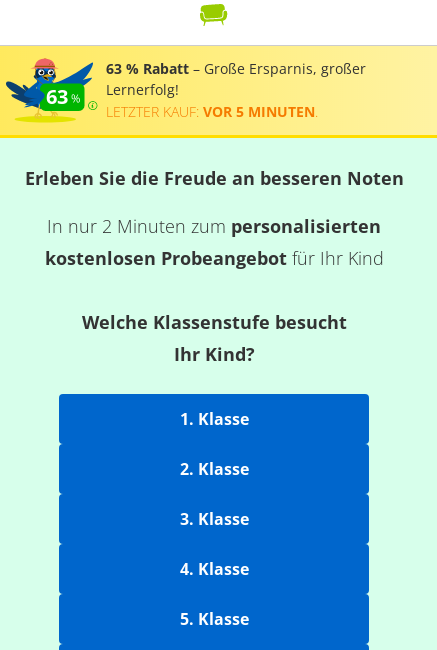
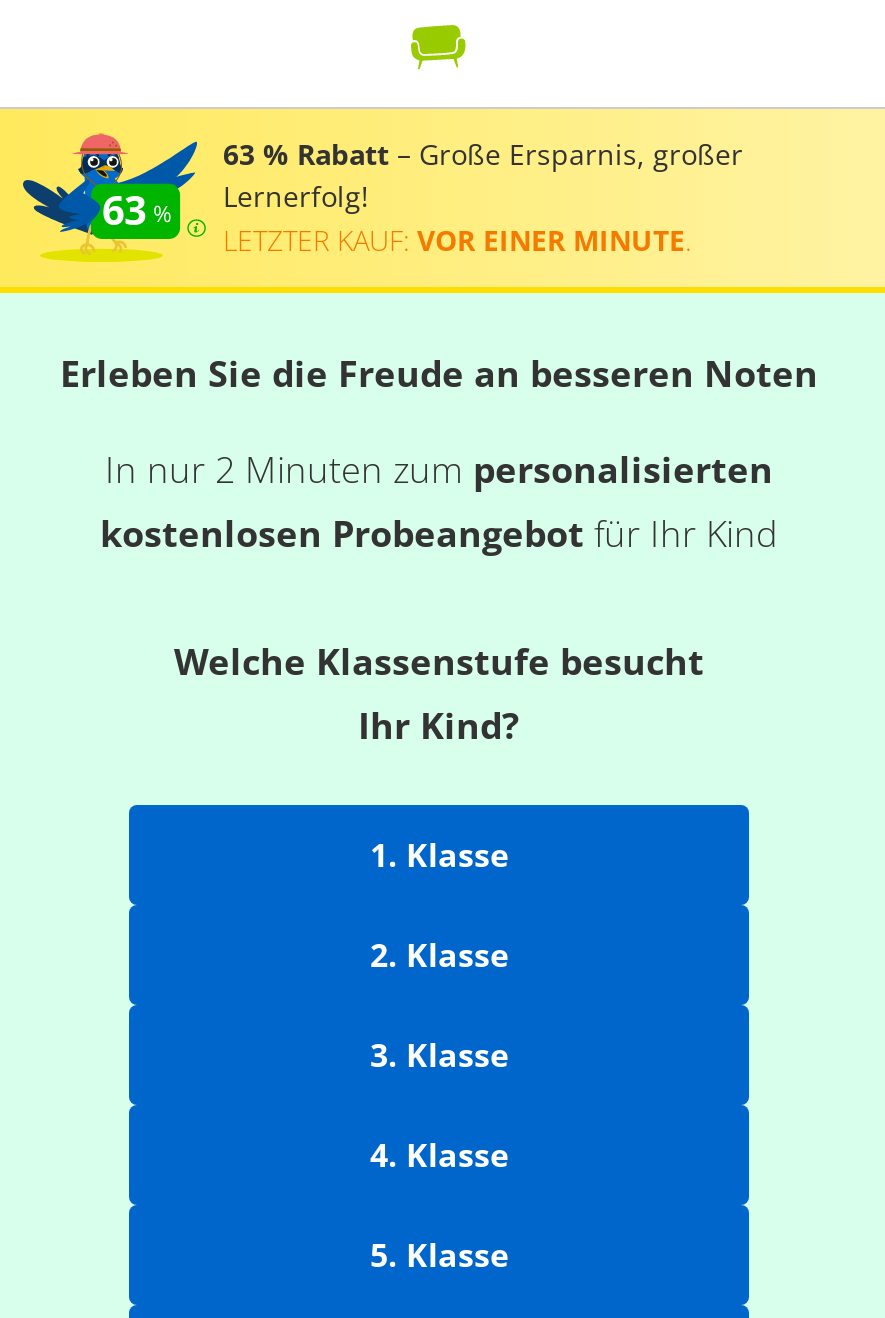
[106,101,318,120] LETZTER KAUF: VOR 5 MINUTEN. -> [223,220,691,258] LETZTER KAUF: VOR EINER MINUTE.

